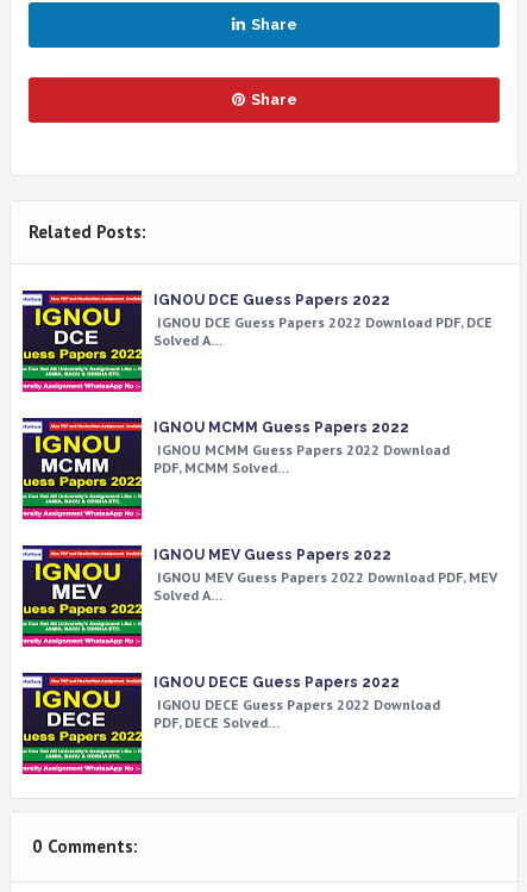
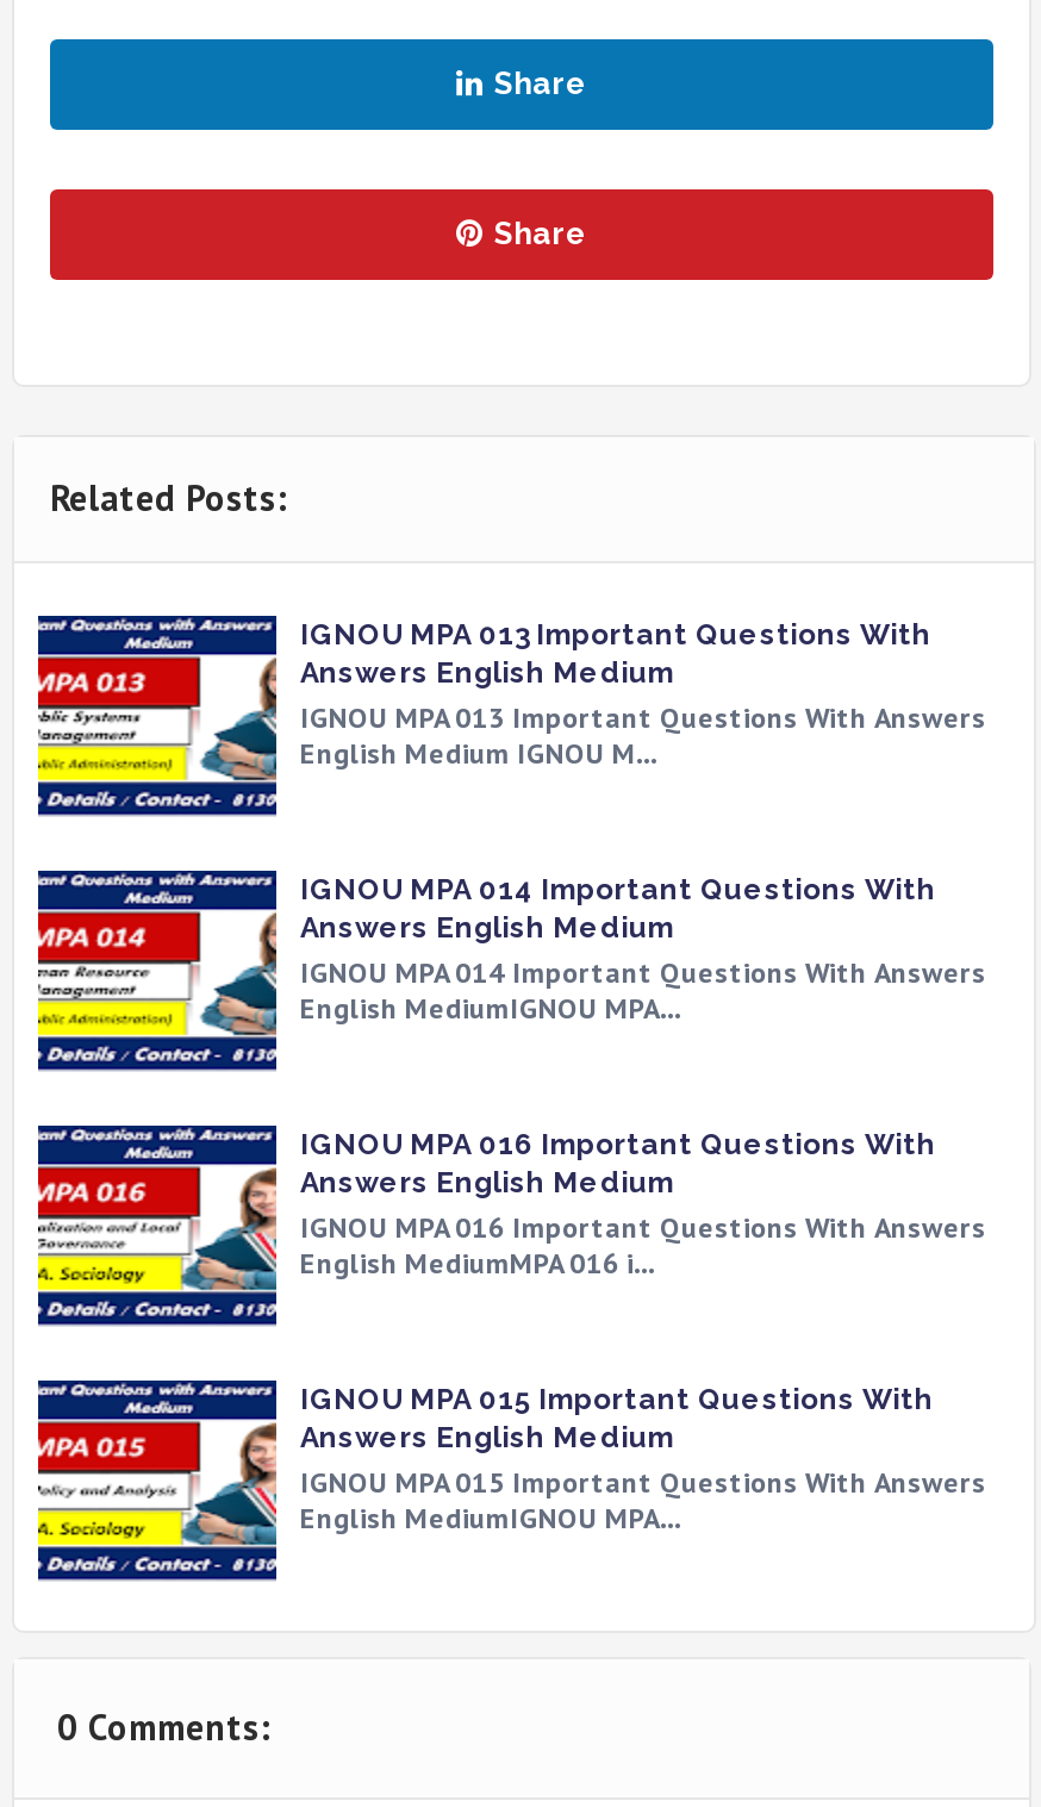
[21,291,493,393] [image] | IGNOU DCE Guess Papers 2022 | IGNOU DCE Guess Papers 2022 Download PDF, DCE | Solved A… -> [36,616,986,818] [image] | IGNOU MPA 013 Important Questions With | Answers English Medium | IGNOU MPA 013 Important Questions With Answers | English Medium IGNOU M…
[21,419,450,520] [image] | IGNOU MCMM Guess Papers 2022 | IGNOU MCMM Guess Papers 2022 Download | PDF, MCMM Solved… -> [36,872,986,1073] [image] | IGNOU MPA 014 Important Questions With | Answers English Medium | IGNOU MPA 014 Important Questions With Answers | English MediumIGNOU MPA…
[21,546,497,648] [image] | IGNOU MEV Guess Papers 2022 | IGNOU MEV Guess Papers 2022 Download PDF, MEV | Solved A… -> [36,1127,986,1328] [image] | IGNOU MPA 016 Important Questions With | Answers English Medium | IGNOU MPA 016 Important Questions With Answers | English MediumMPA 016 i…
[21,674,440,775] [image] | IGNOU DECE Guess Papers 2022 | IGNOU DECE Guess Papers 2022 Download | PDF, DECE Solved… -> [36,1382,986,1583] [image] | IGNOU MPA 015 Important Questions With | Answers English Medium | IGNOU MPA 015 Important Questions With Answers | English MediumIGNOU MPA…

